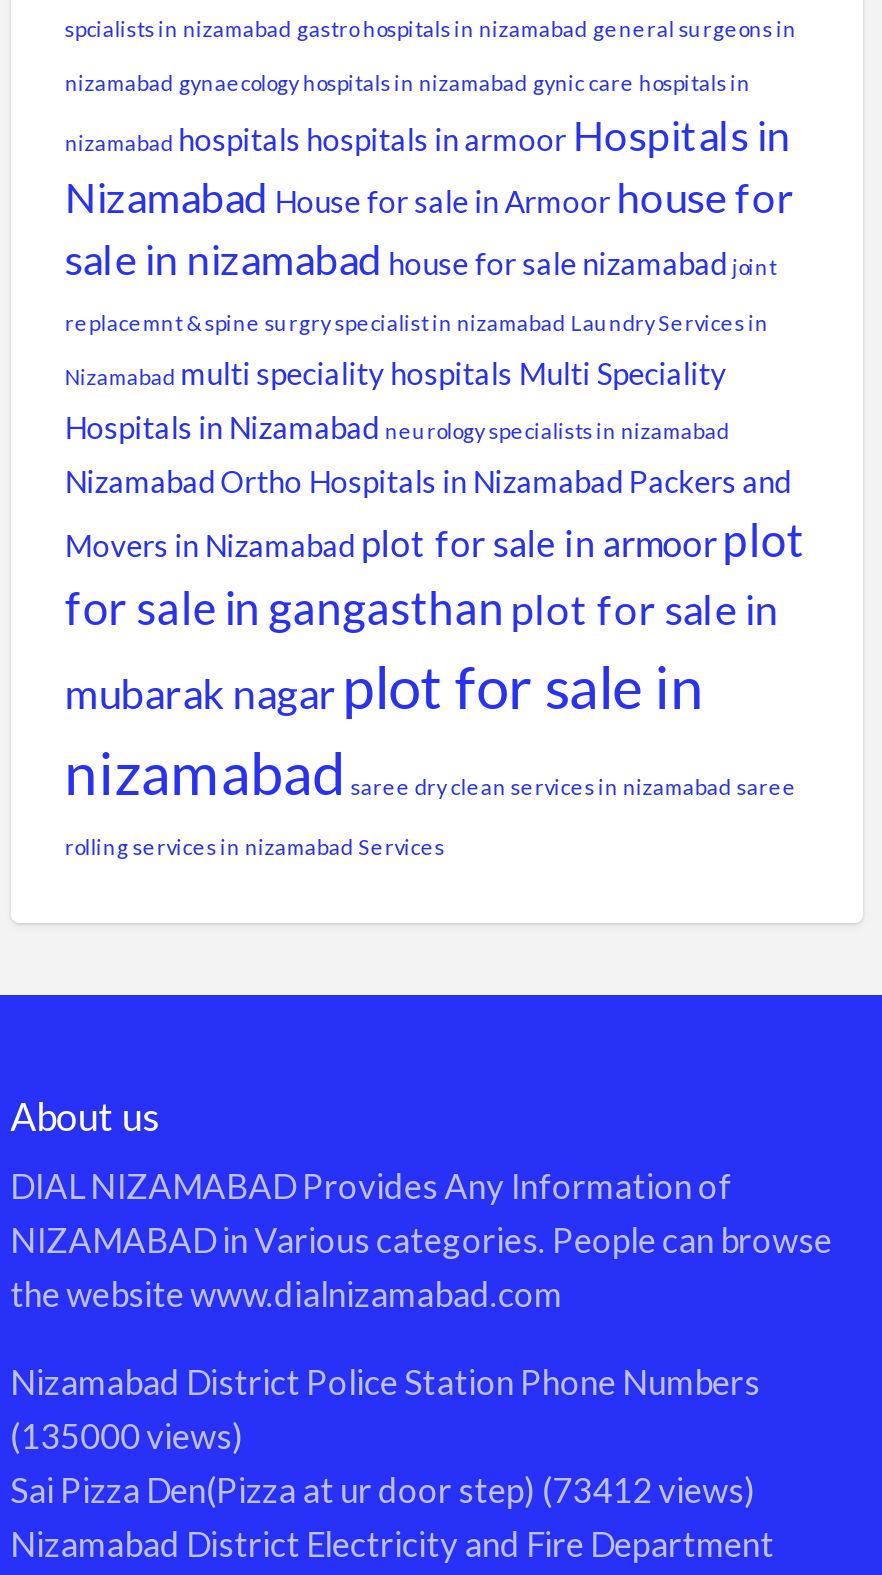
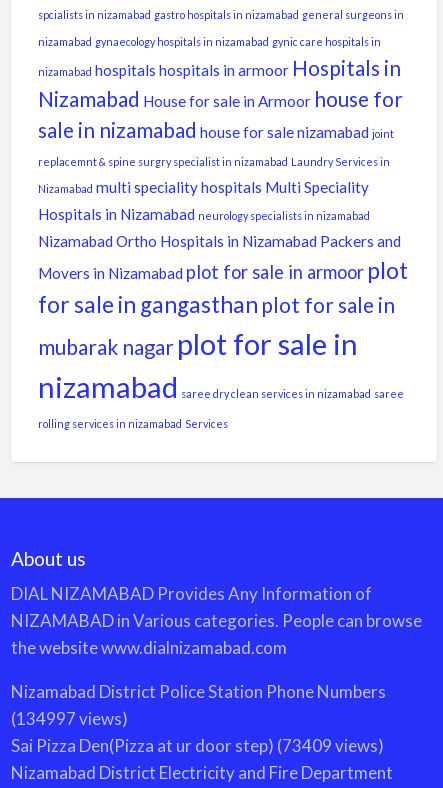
[10,1415,244,1457] (135000 views) -> [11,708,128,729] (134997 views)
[10,1469,756,1511] Sai Pizza Den(Pizza at ur door step) (73412 views) -> [11,735,384,756] Sai Pizza Den(Pizza at ur door step) (73409 views)

